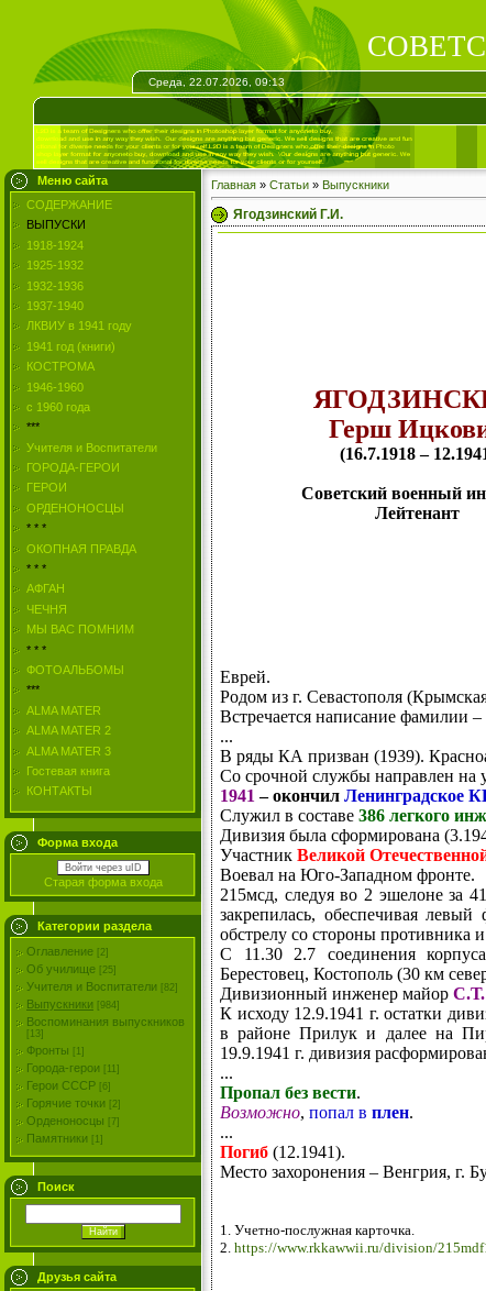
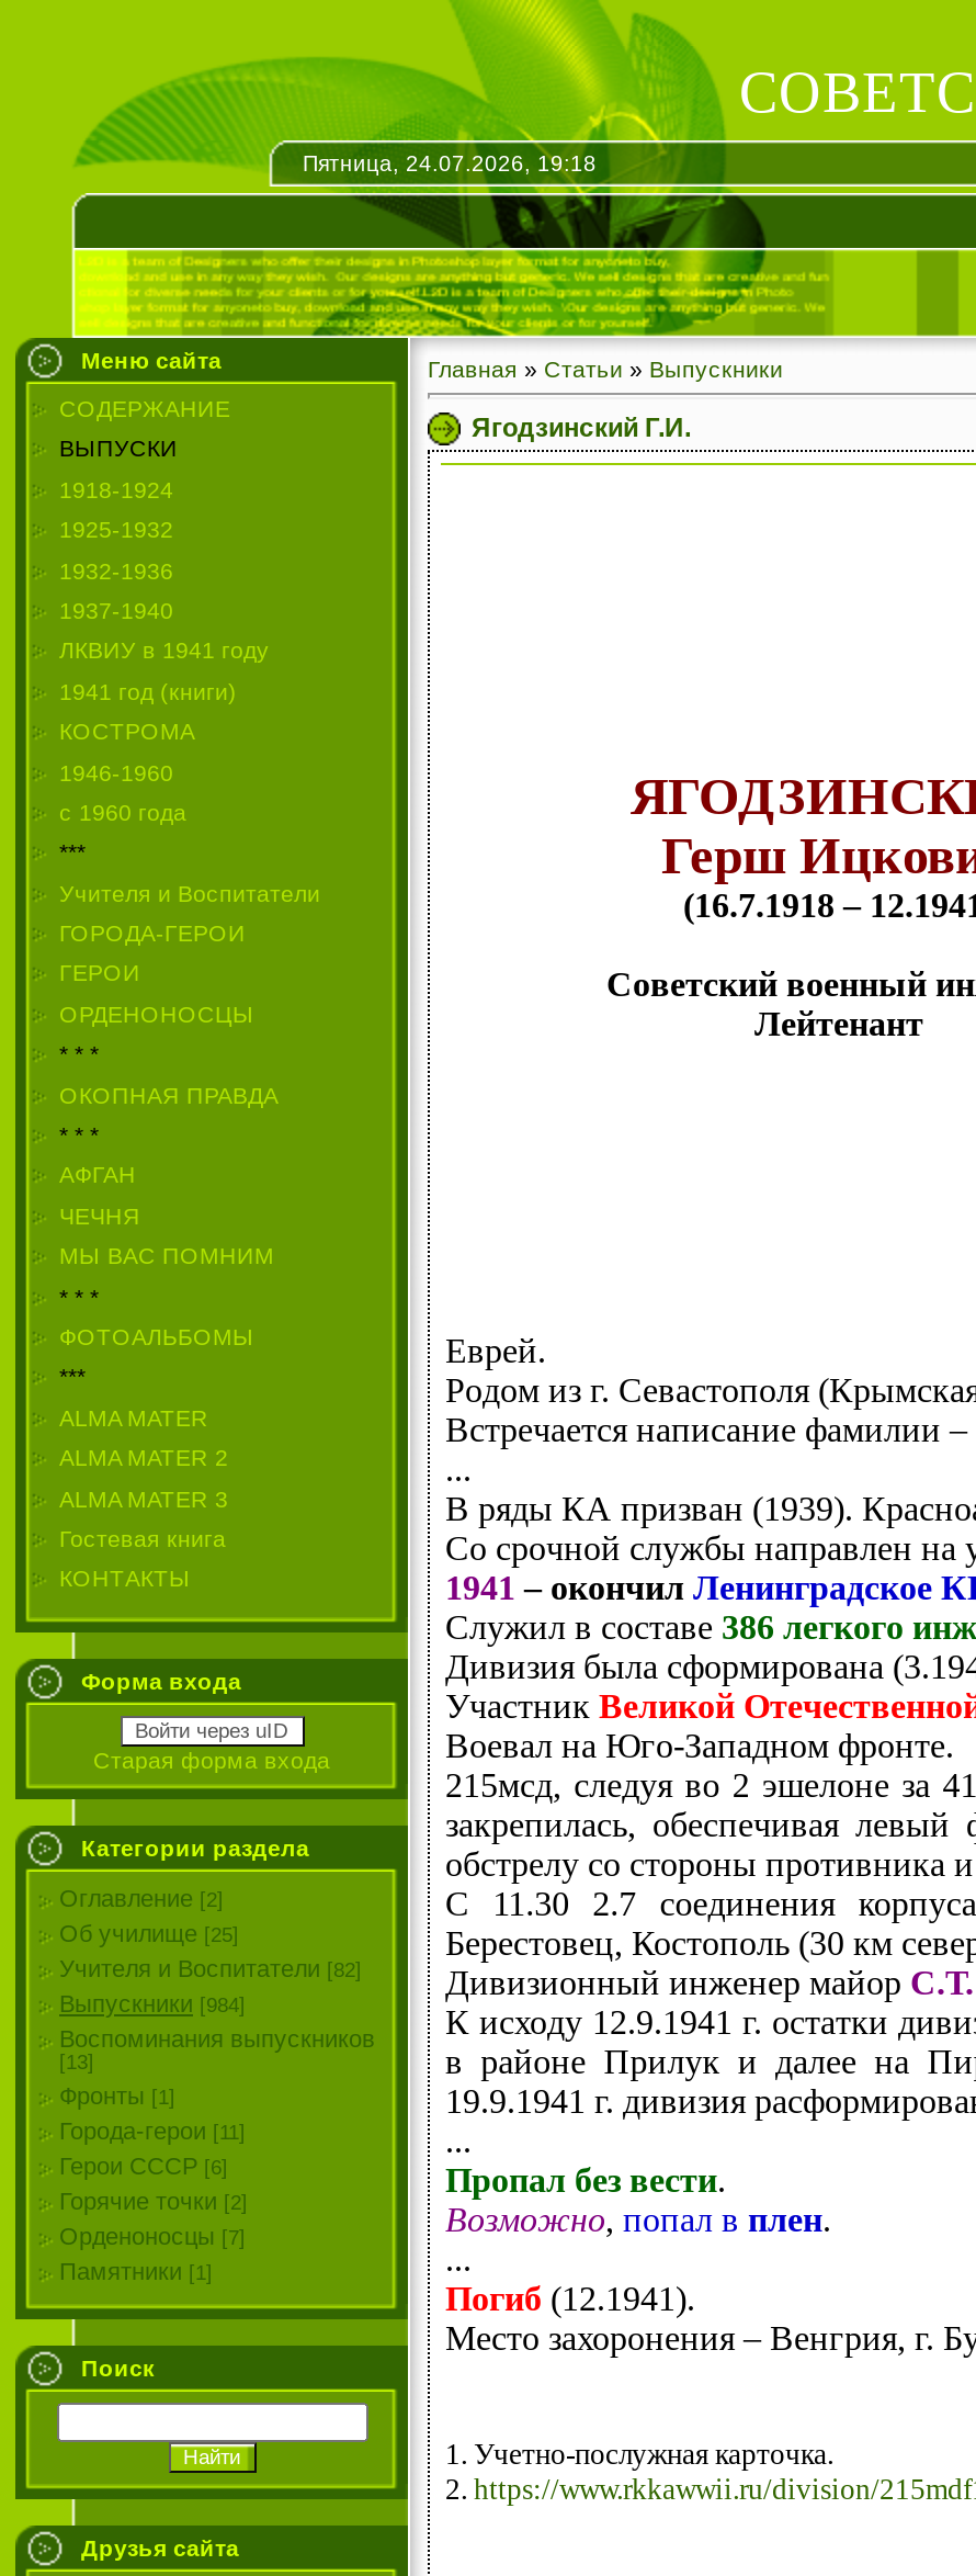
[148,76,285,88] Среда, 22.07.2026, 09:13 -> [303,151,597,176] Пятница, 24.07.2026, 19:18

